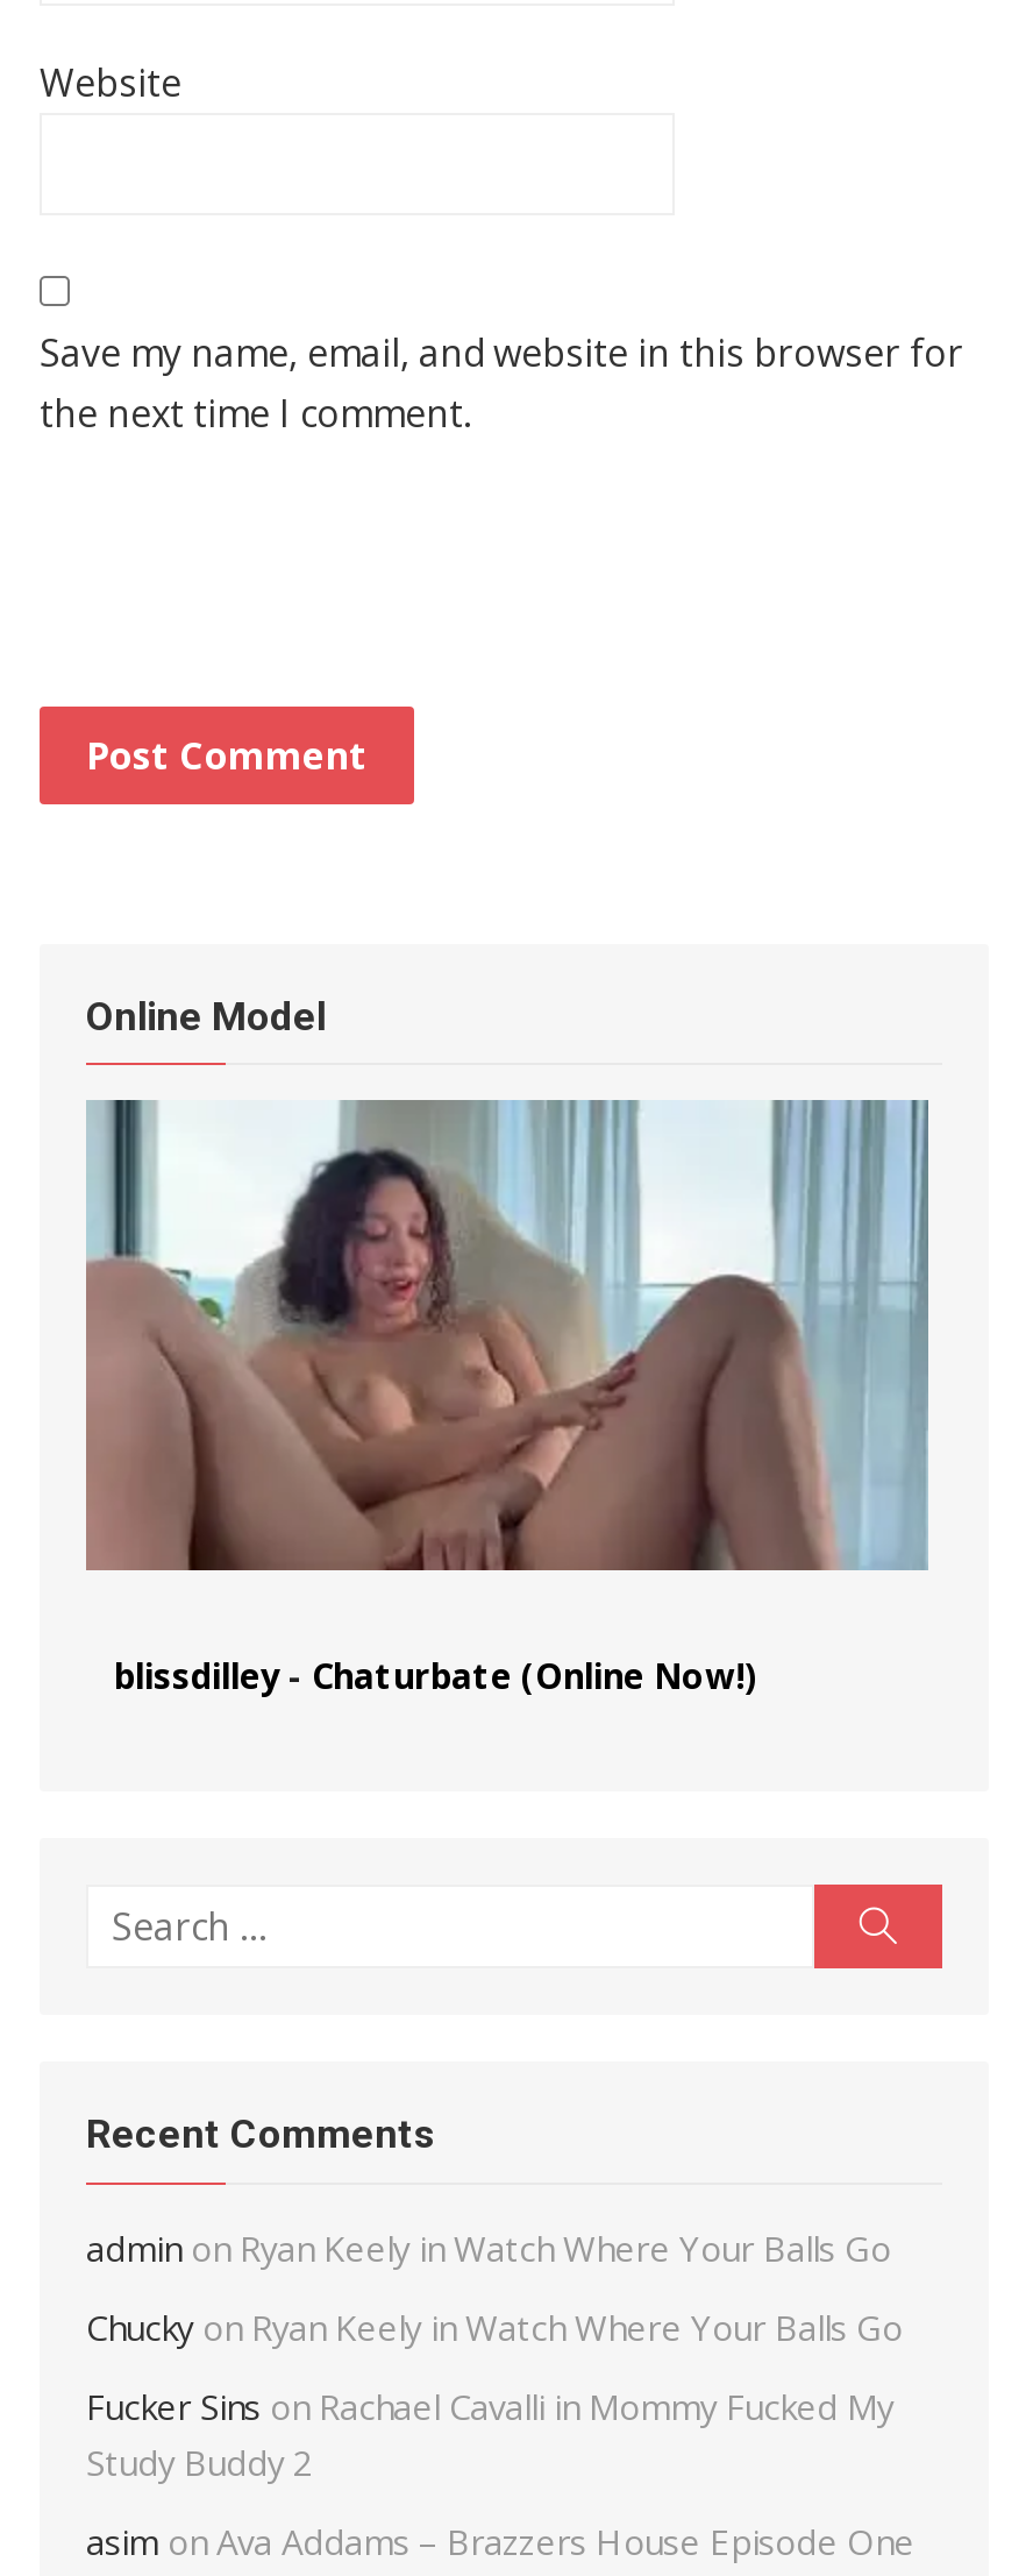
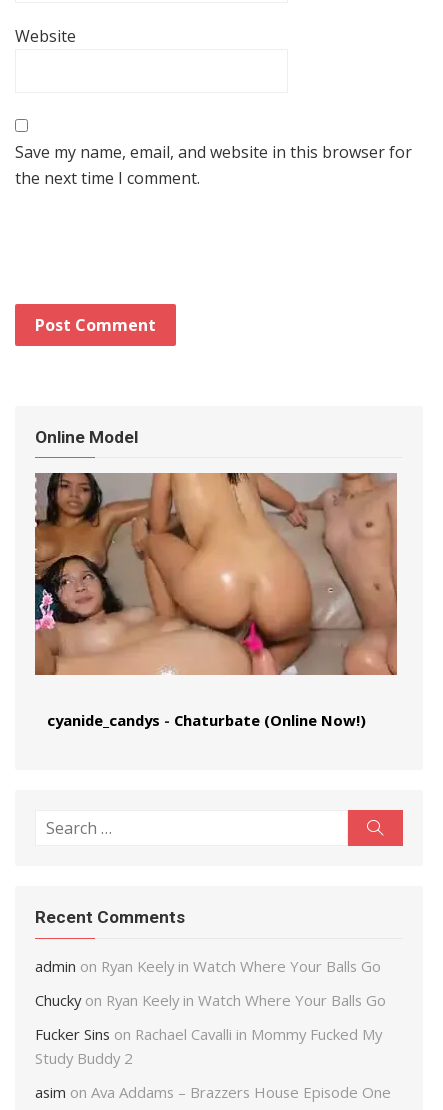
[84,1098,931,1699] [image] | blissdilley - Chaturbate (Online Now!) -> [34,472,398,730] [image] | cyanide_candys - Chaturbate (Online Now!)

